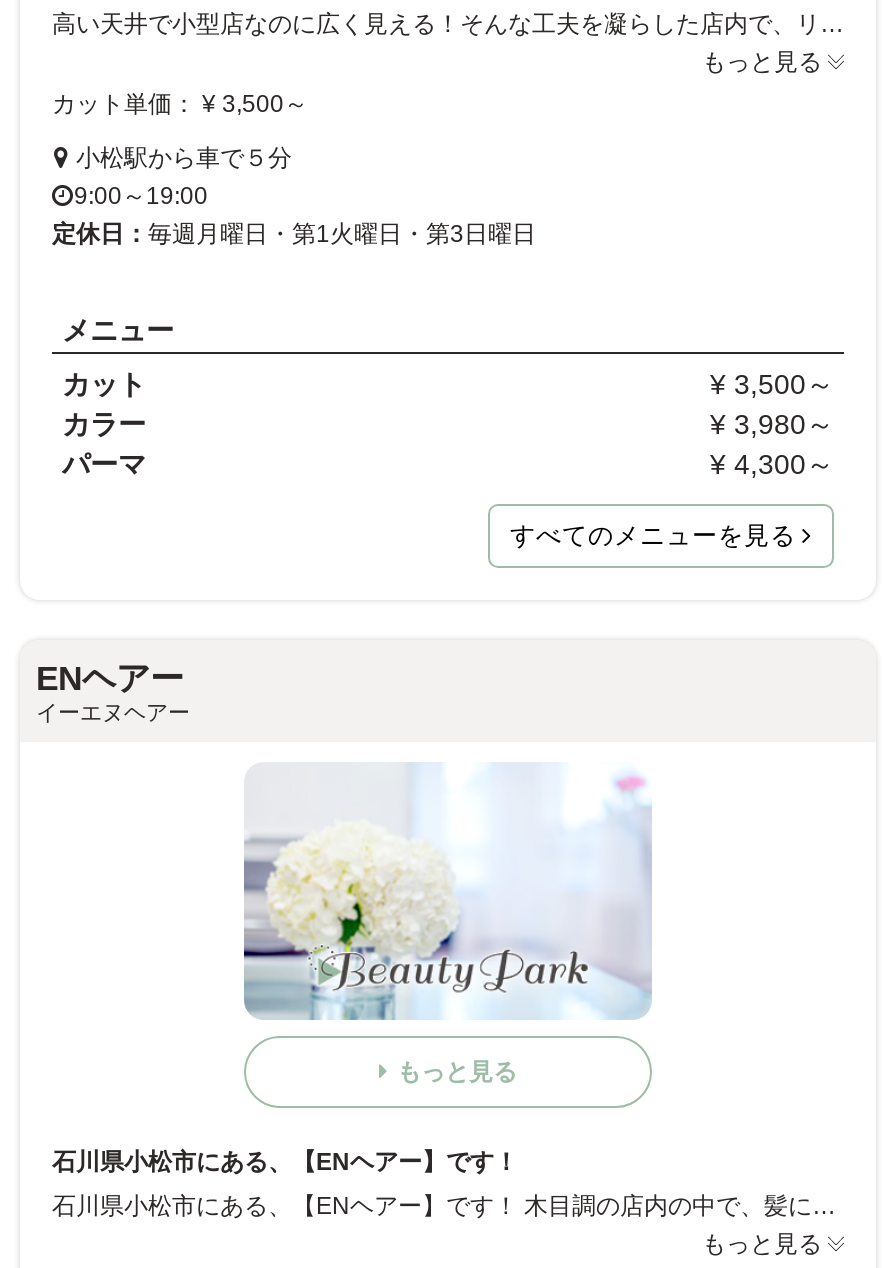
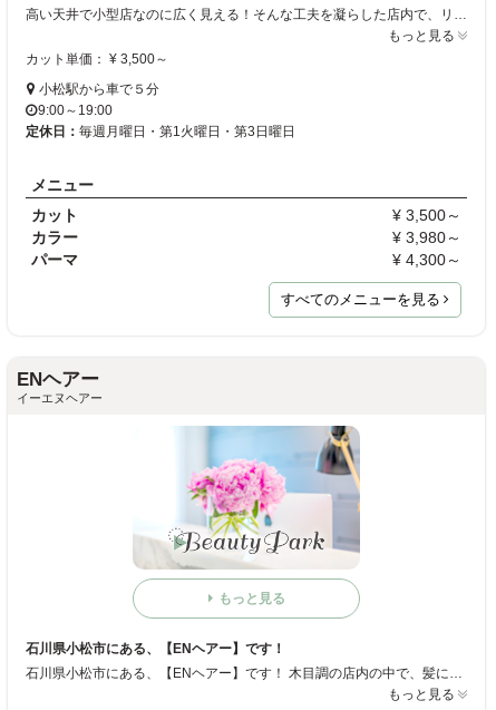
[242,762,654,1022] [image] -> [133,425,361,571] [image]

